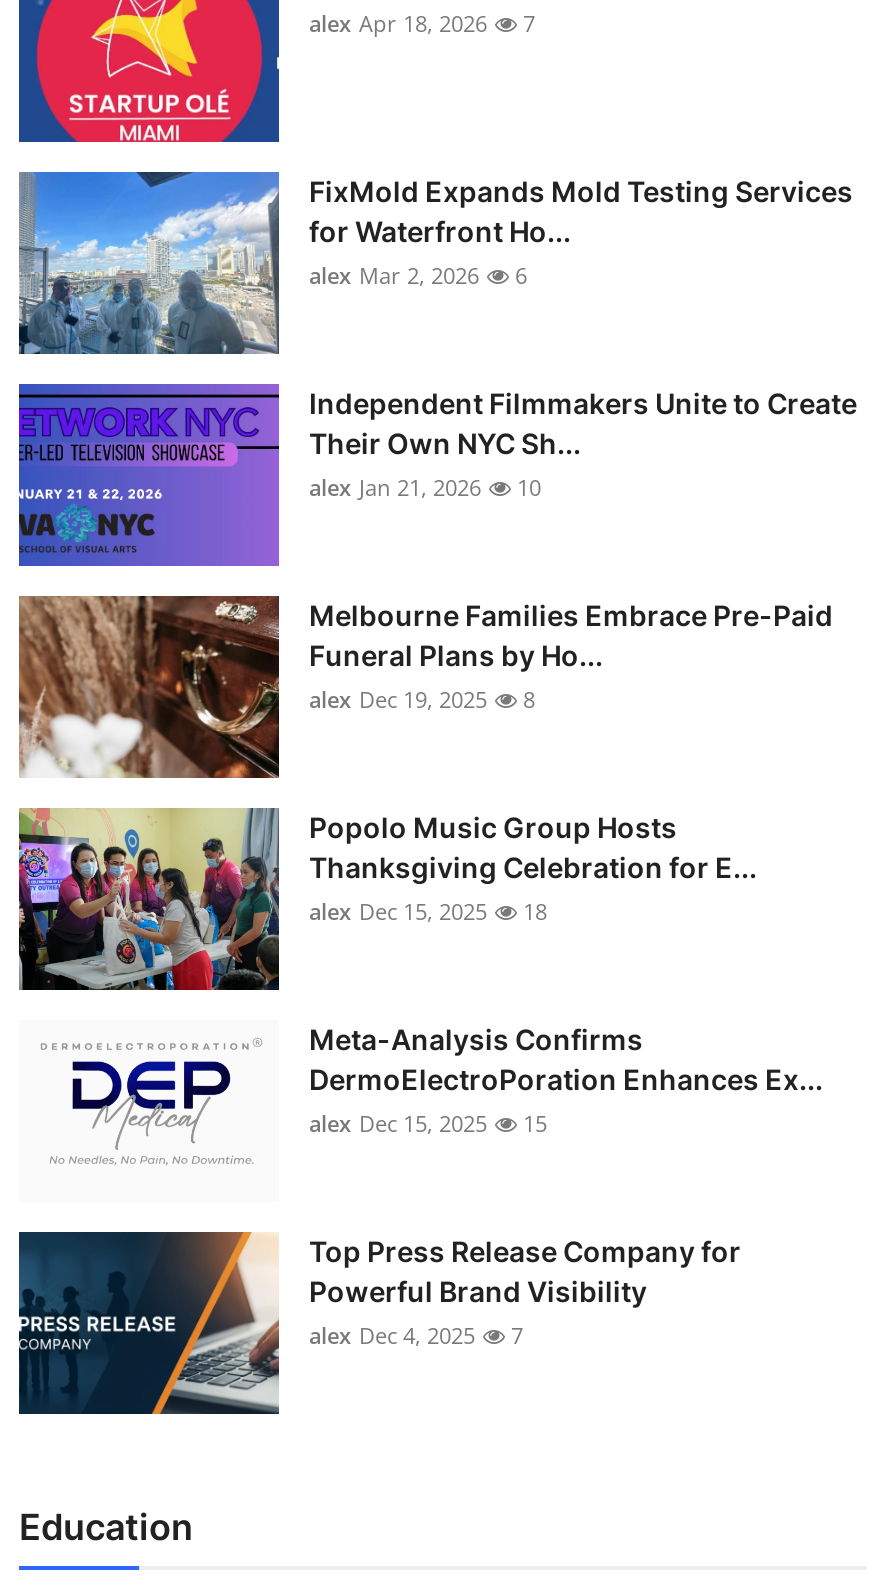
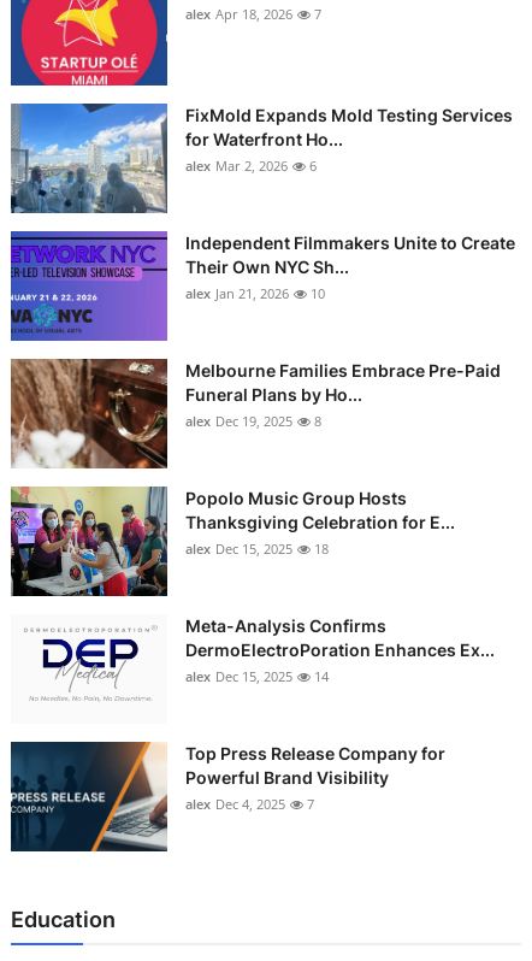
[309,1108,547,1138] alex Dec 15, 2025 15 -> [185,667,329,685] alex Dec 15, 2025 14

